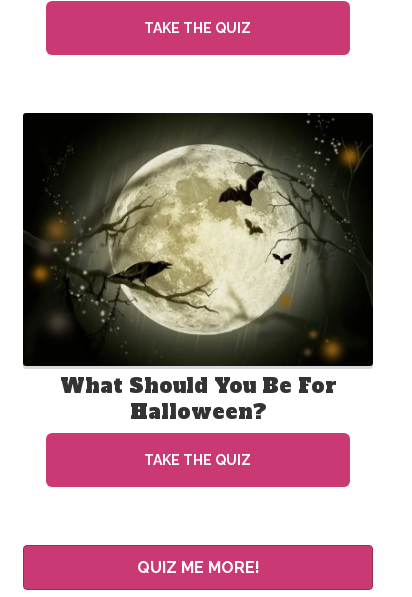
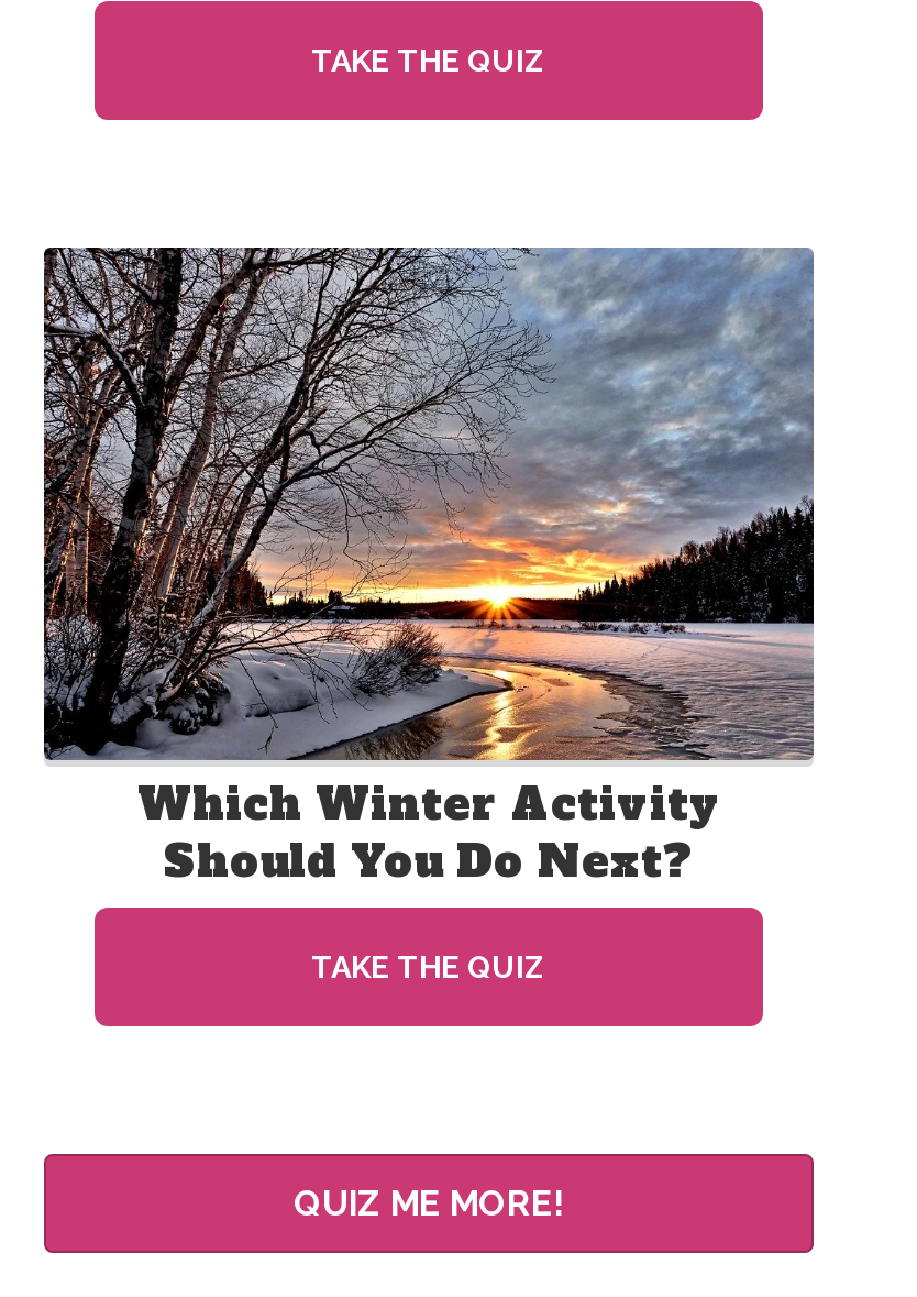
[23,112,374,426] [image] | What Should You Be For | Halloween? -> [42,245,816,892] [image] | Which Winter Activity | Should You Do Next?

